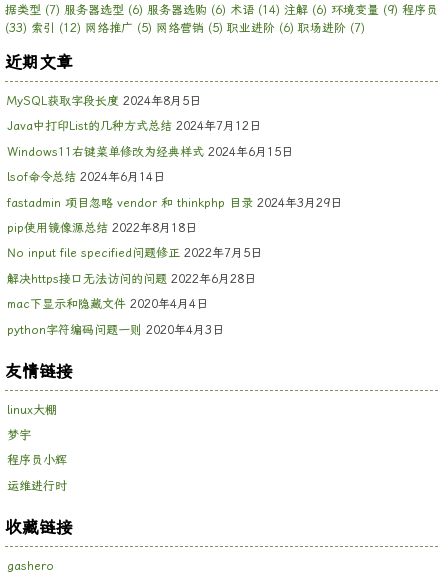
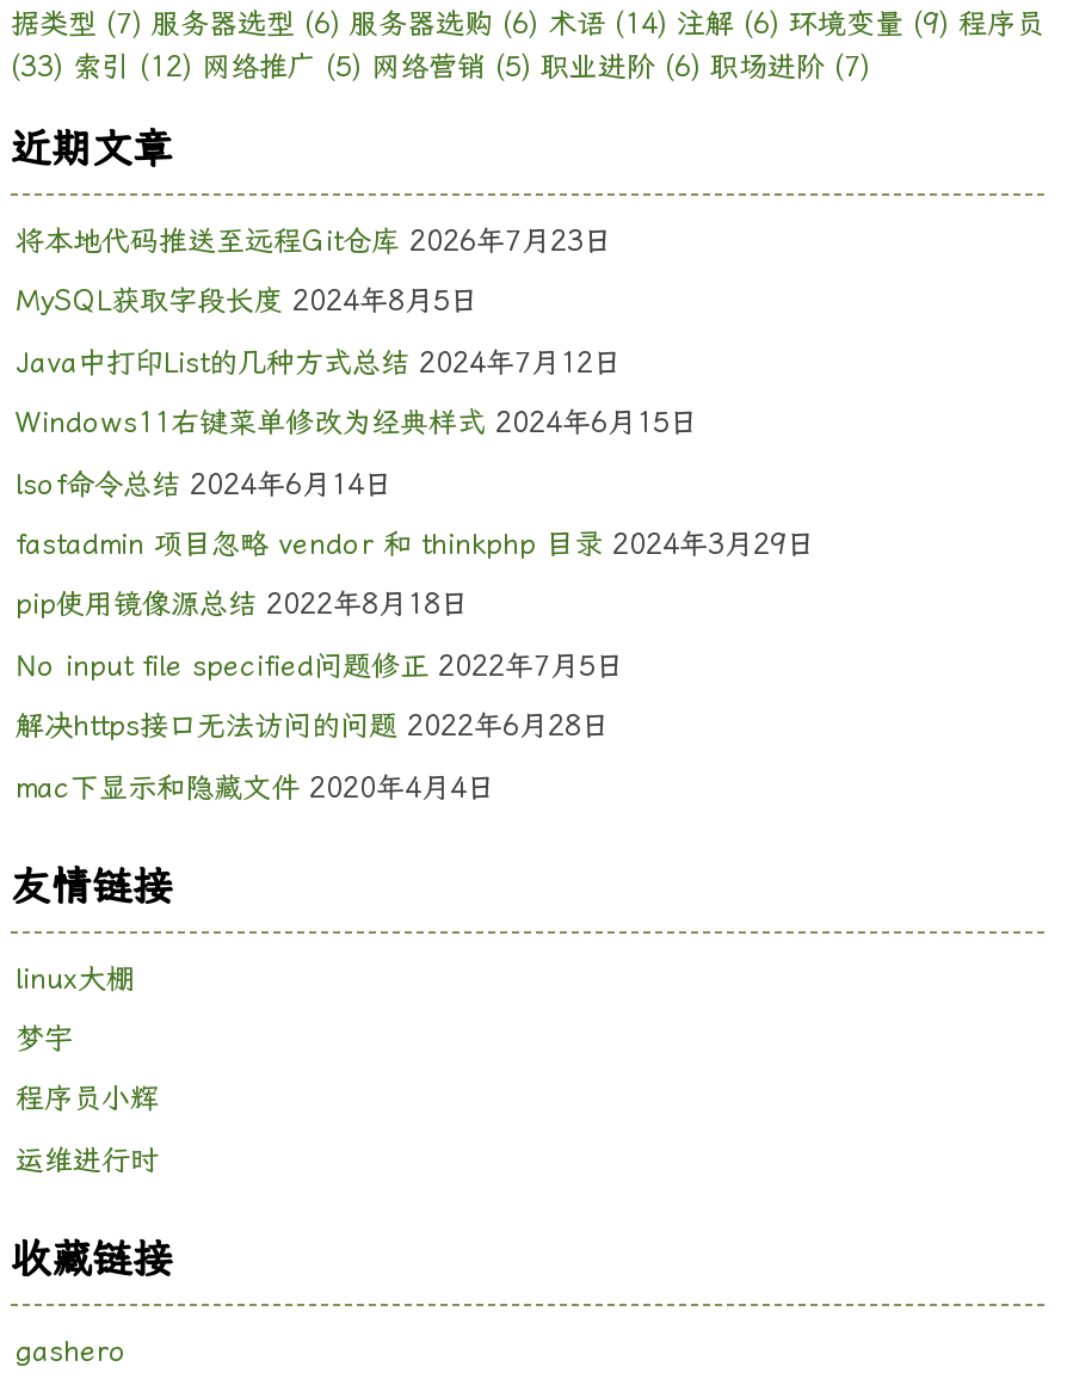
none -> [16,224,612,258] 将本地代码推送至远程Git仓库 2026年7月23日
moved [7,94,342,311] -> [16,285,815,804]: MySQL获取字段长度 2024年8月5日 | Java中打印List的几种方式总结 2024年7月12日 | Windows11右键菜单修改为经典样式 2024年6月15日 | ... | 解决https接口无法访问的问题 2022年6月28日 | mac下显示和隐藏文件 2020年4月4日
[7,322,224,336] python字符编码问题一则 2020年4月3日 -> none

